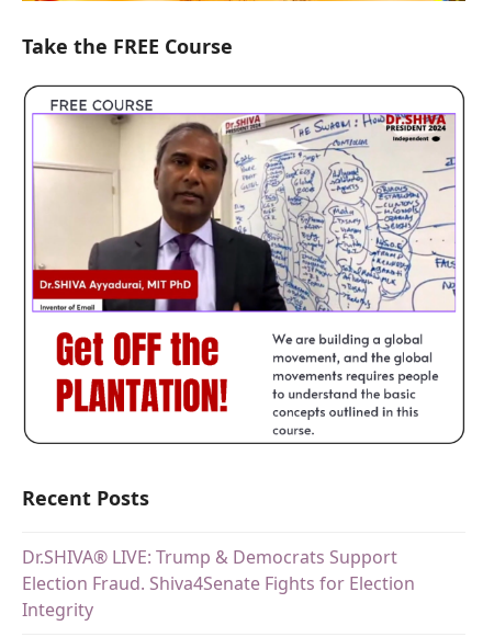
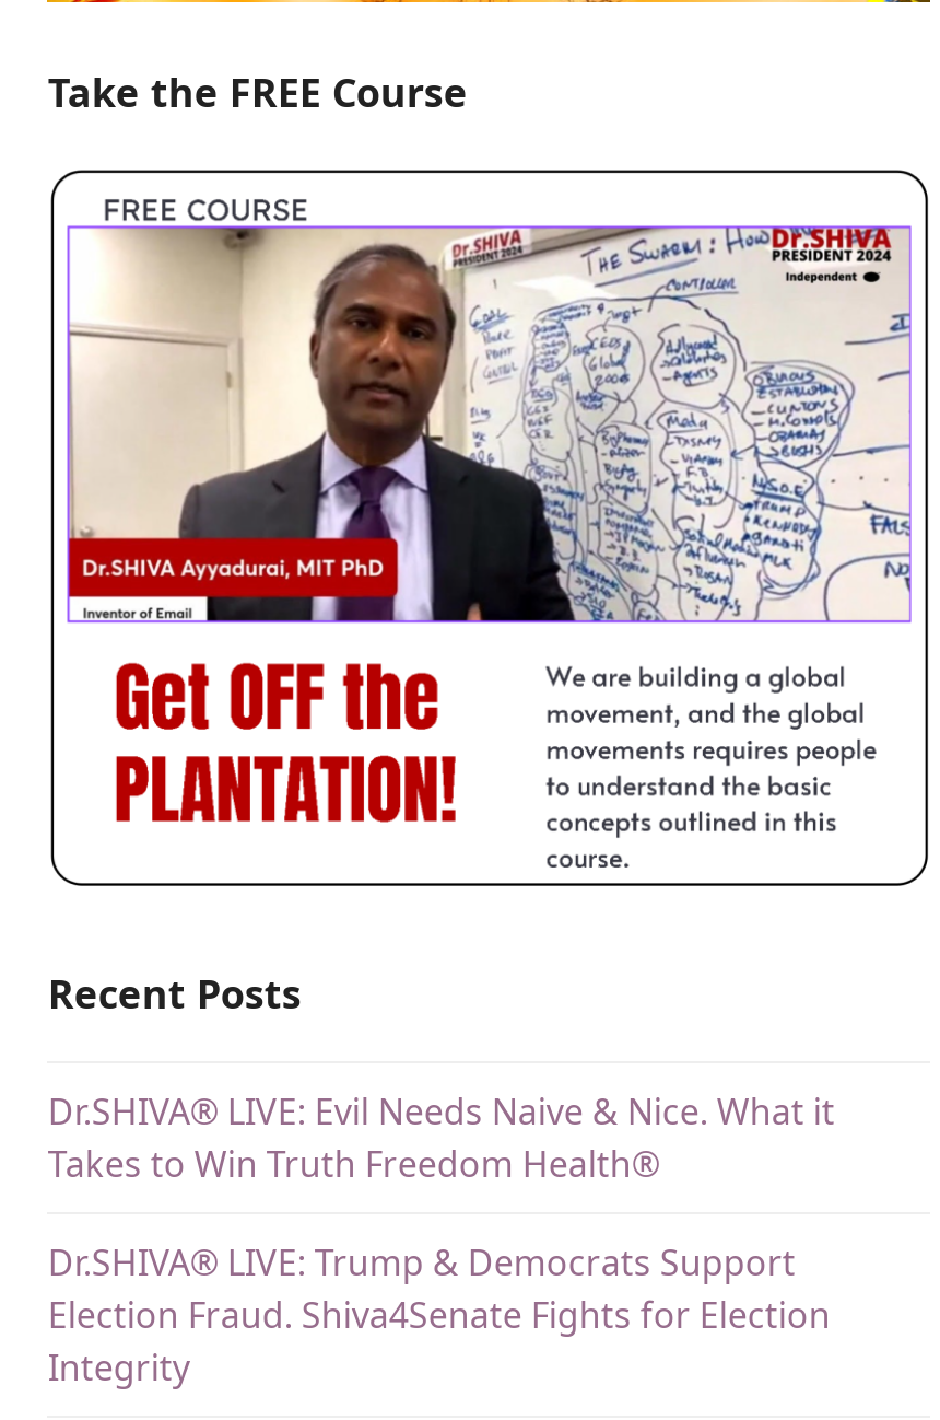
none -> [48,1088,835,1189] Dr.SHIVA® LIVE: Evil Needs Naive & Nice. What it | Takes to Win Truth Freedom Health®

